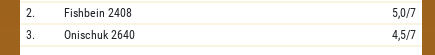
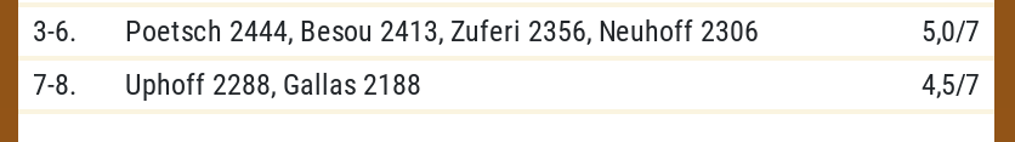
[26,6,132,20] 2. | Fishbein 2408 -> [33,15,759,49] 3-6. | Poetsch 2444, Besou 2413, Zuferi 2356, Neuhoff 2306
[26,28,135,42] 3. | Onischuk 2640 -> [33,68,421,102] 7-8. | Uphoff 2288, Gallas 2188

